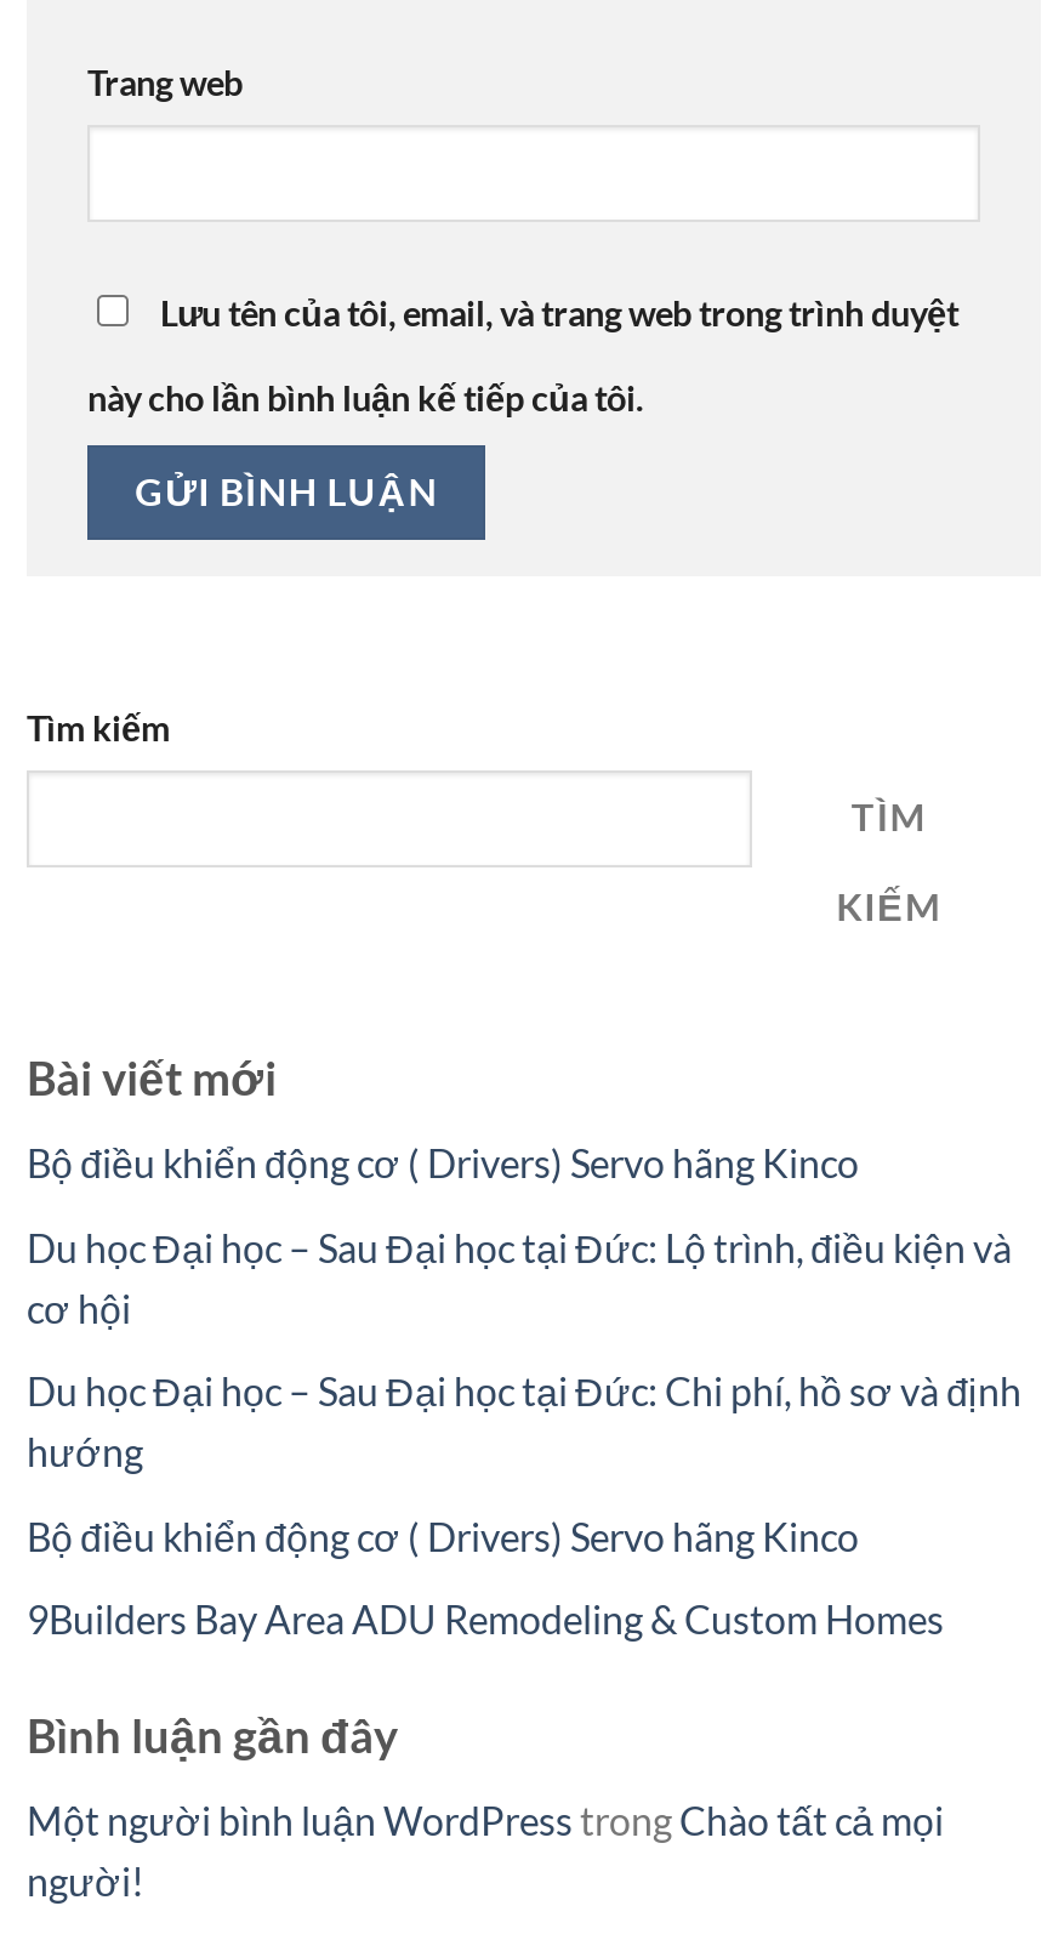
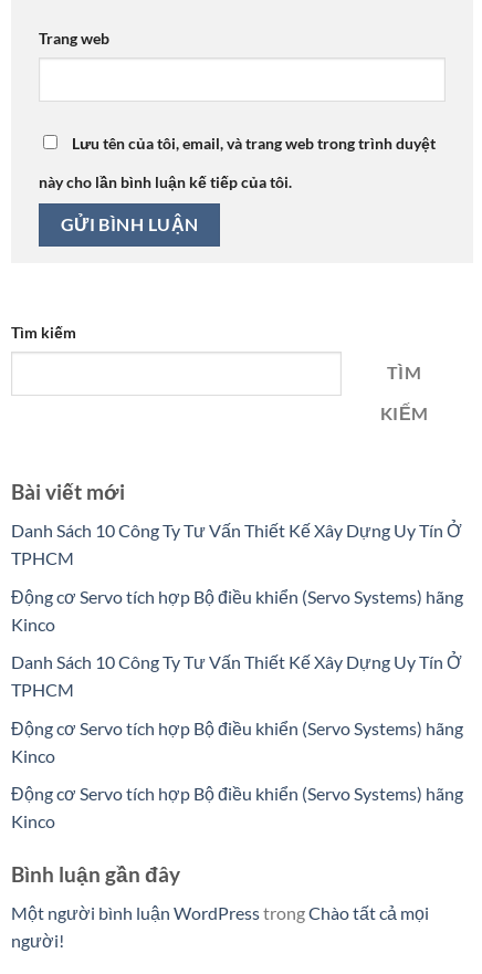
[27,1139,859,1185] Bộ điều khiển động cơ ( Drivers) Servo hãng Kinco -> [11,520,462,568] Danh Sách 10 Công Ty Tư Vấn Thiết Kế Xây Dựng Uy Tín Ở | TPHCM
[27,1223,1012,1330] Du học Đại học – Sau Đại học tại Đức: Lộ trình, điều kiện và | cơ hội -> [11,586,463,634] Động cơ Servo tích hợp Bộ điều khiển (Servo Systems) hãng | Kinco
[27,1368,1021,1475] Du học Đại học – Sau Đại học tại Đức: Chi phí, hồ sơ và định | hướng -> [11,651,462,700] Danh Sách 10 Công Ty Tư Vấn Thiết Kế Xây Dựng Uy Tín Ở | TPHCM
[27,1512,859,1559] Bộ điều khiển động cơ ( Drivers) Servo hãng Kinco -> [11,717,463,766] Động cơ Servo tích hợp Bộ điều khiển (Servo Systems) hãng | Kinco
[27,1596,944,1643] 9Builders Bay Area ADU Remodeling & Custom Homes -> [11,783,463,832] Động cơ Servo tích hợp Bộ điều khiển (Servo Systems) hãng | Kinco

